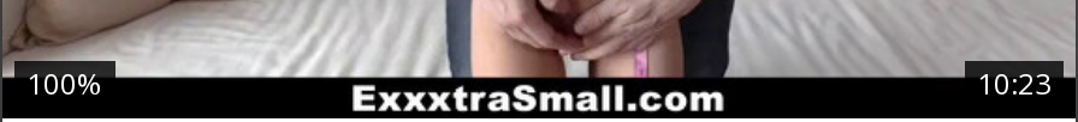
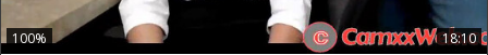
[977,65,1052,105] 10:23 -> [442,29,476,47] 18:10

